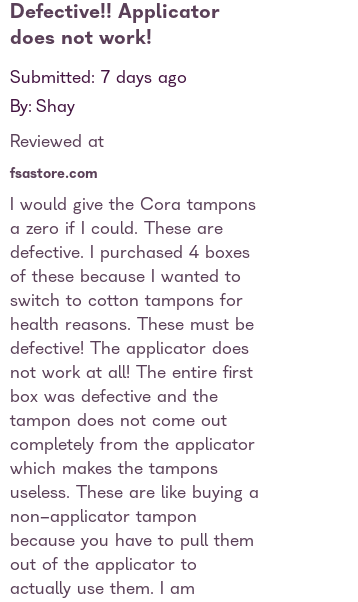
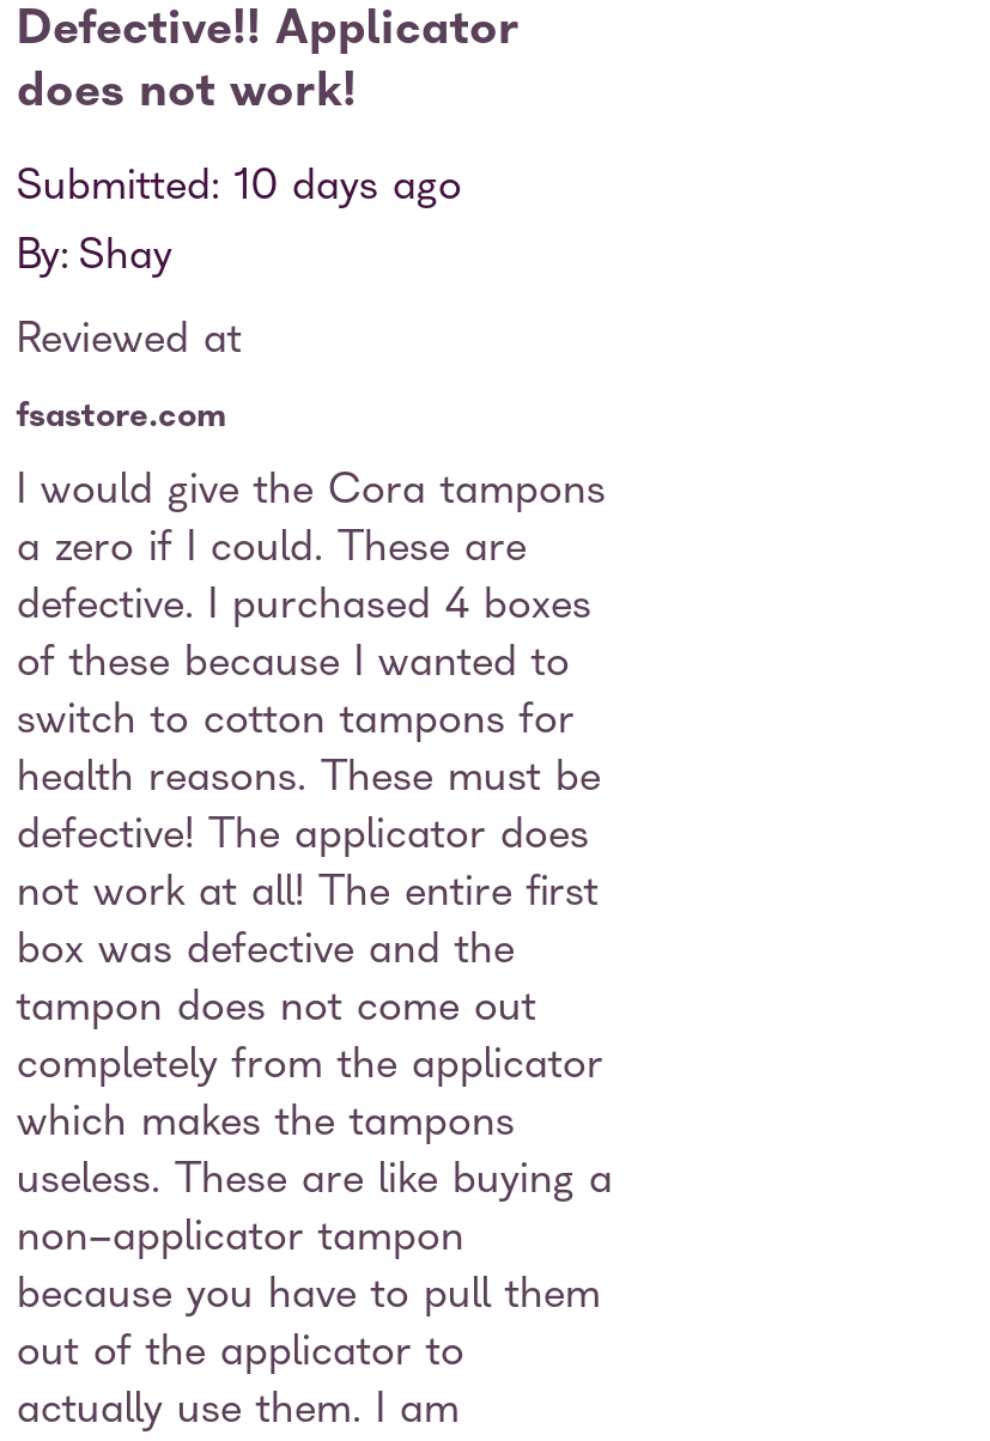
[10,69,187,88] Submitted 7 days ago -> [17,166,462,212] Submitted 10 days ago

